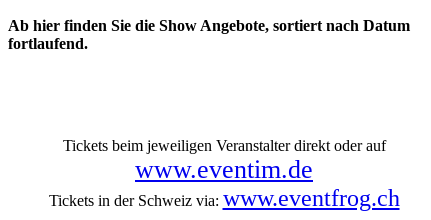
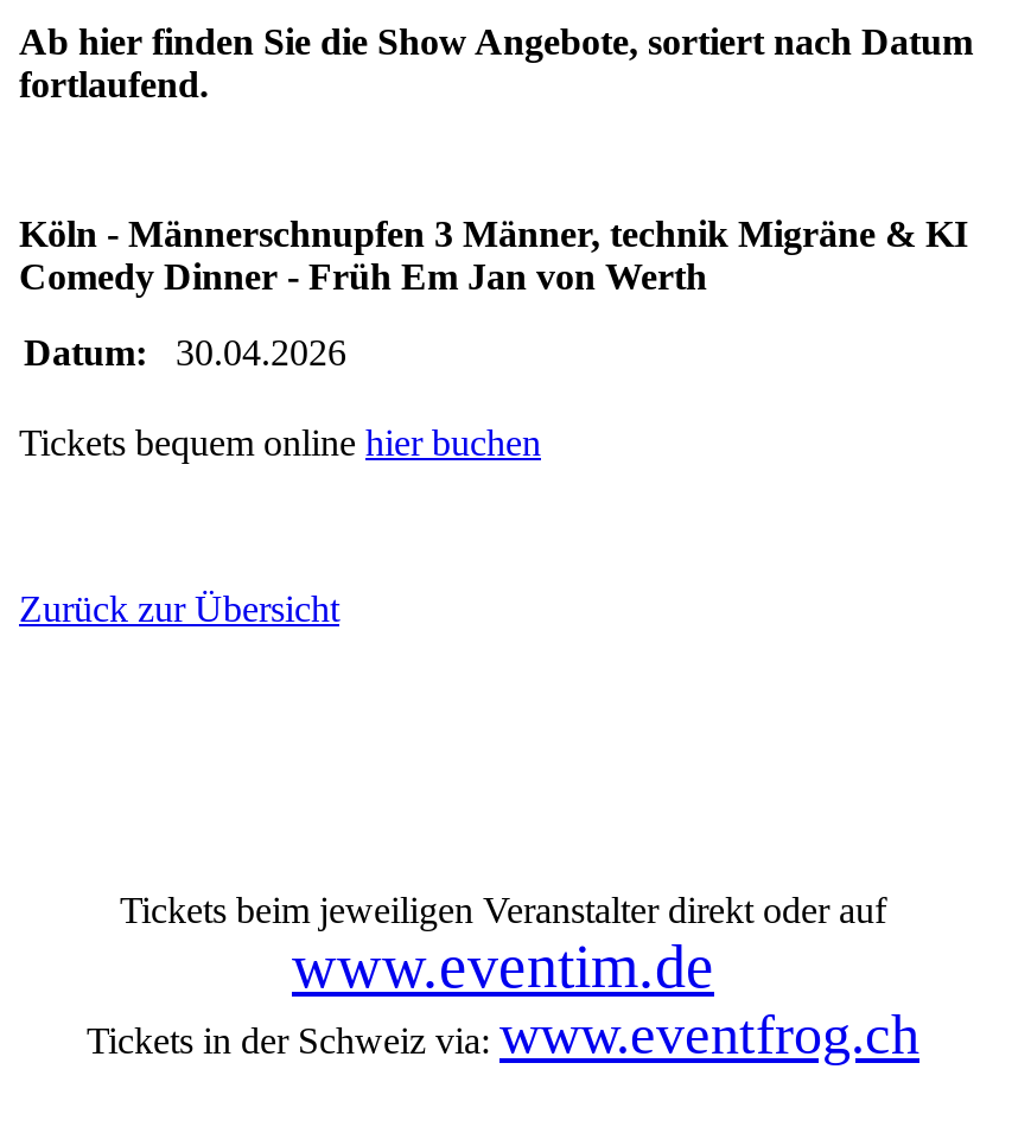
none -> [19,215,968,462] Köln - Männerschnupfen 3 Männer, technik Migräne & KI | Comedy Dinner - Früh Em Jan von Werth | Datum: | 30.04.2026 | Tickets bequem online hier buchen
none -> [19,588,339,628] Zurück zur Übersicht

